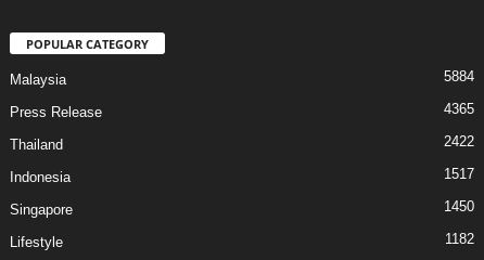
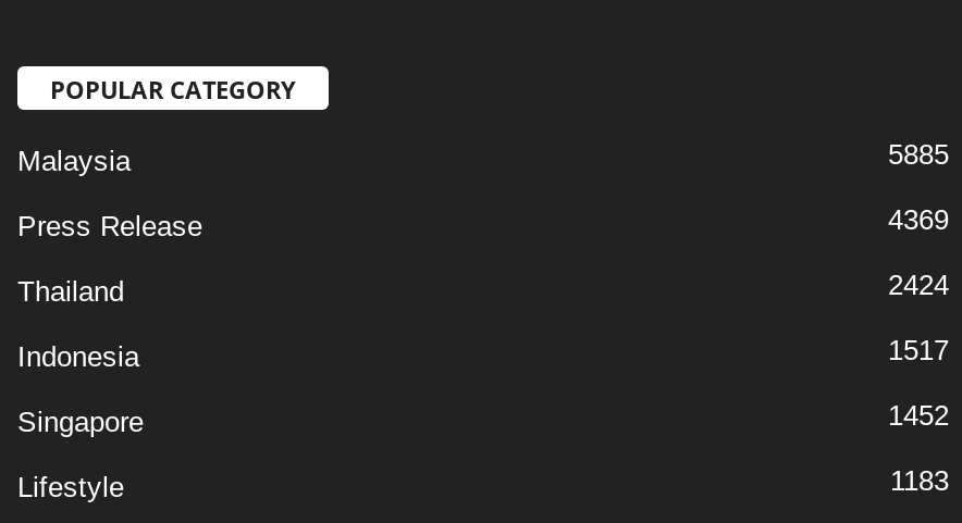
[444,68,474,84] 5884 -> [888,137,949,170] 5885
[444,100,474,117] 4365 -> [888,203,949,235] 4369
[444,133,474,149] 2422 -> [888,268,949,301] 2424
[444,198,474,214] 1450 -> [888,398,949,431] 1452
[445,230,474,247] 1182 -> [890,464,949,496] 1183

